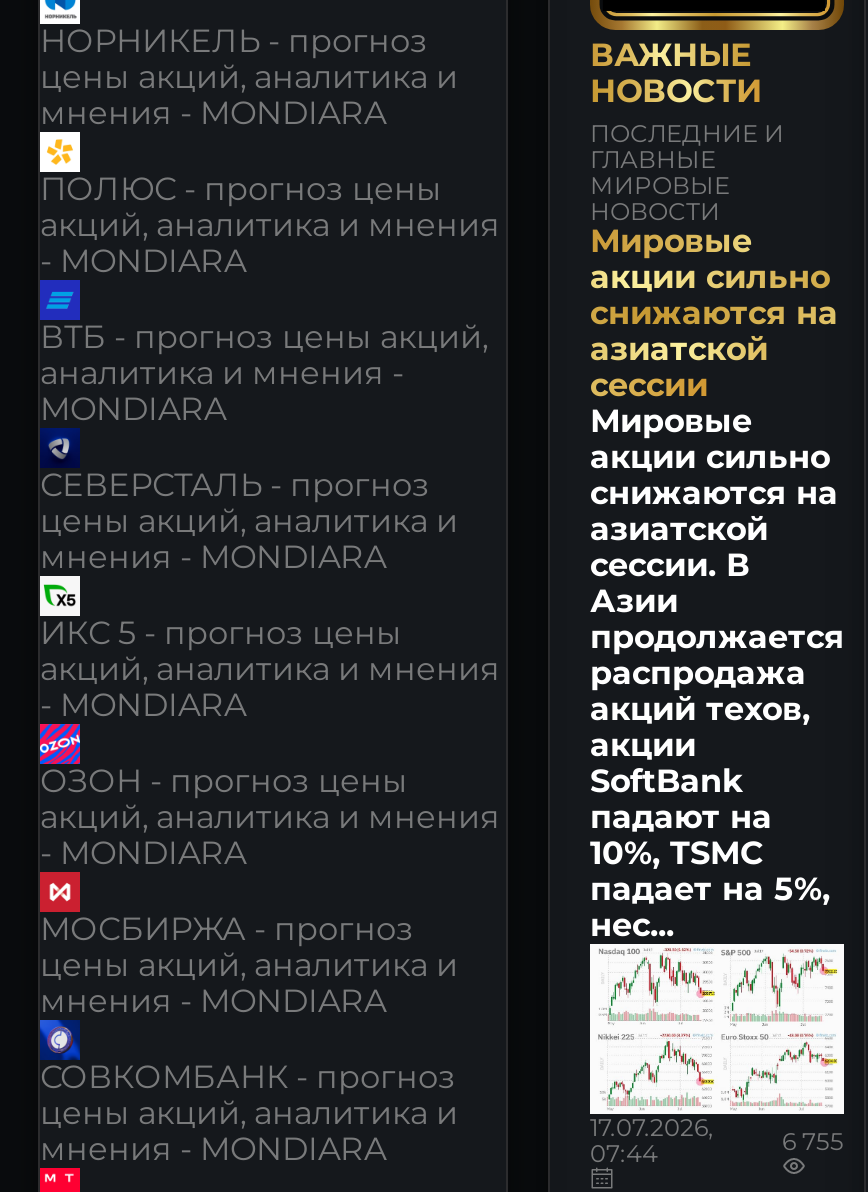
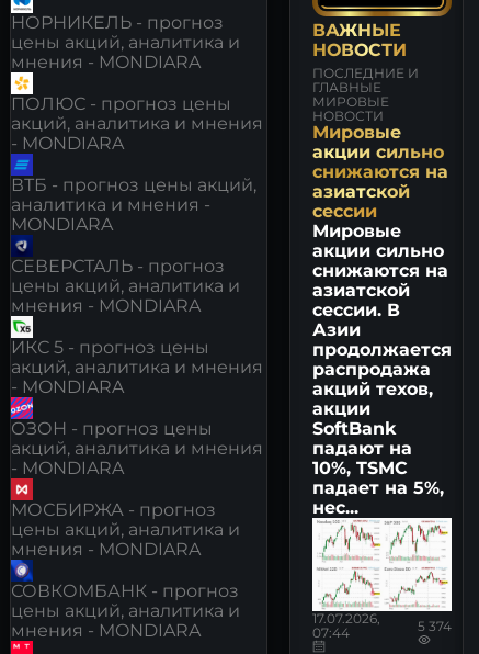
[782,1126,844,1156] 6 755 -> [418,618,452,634] 5 374

